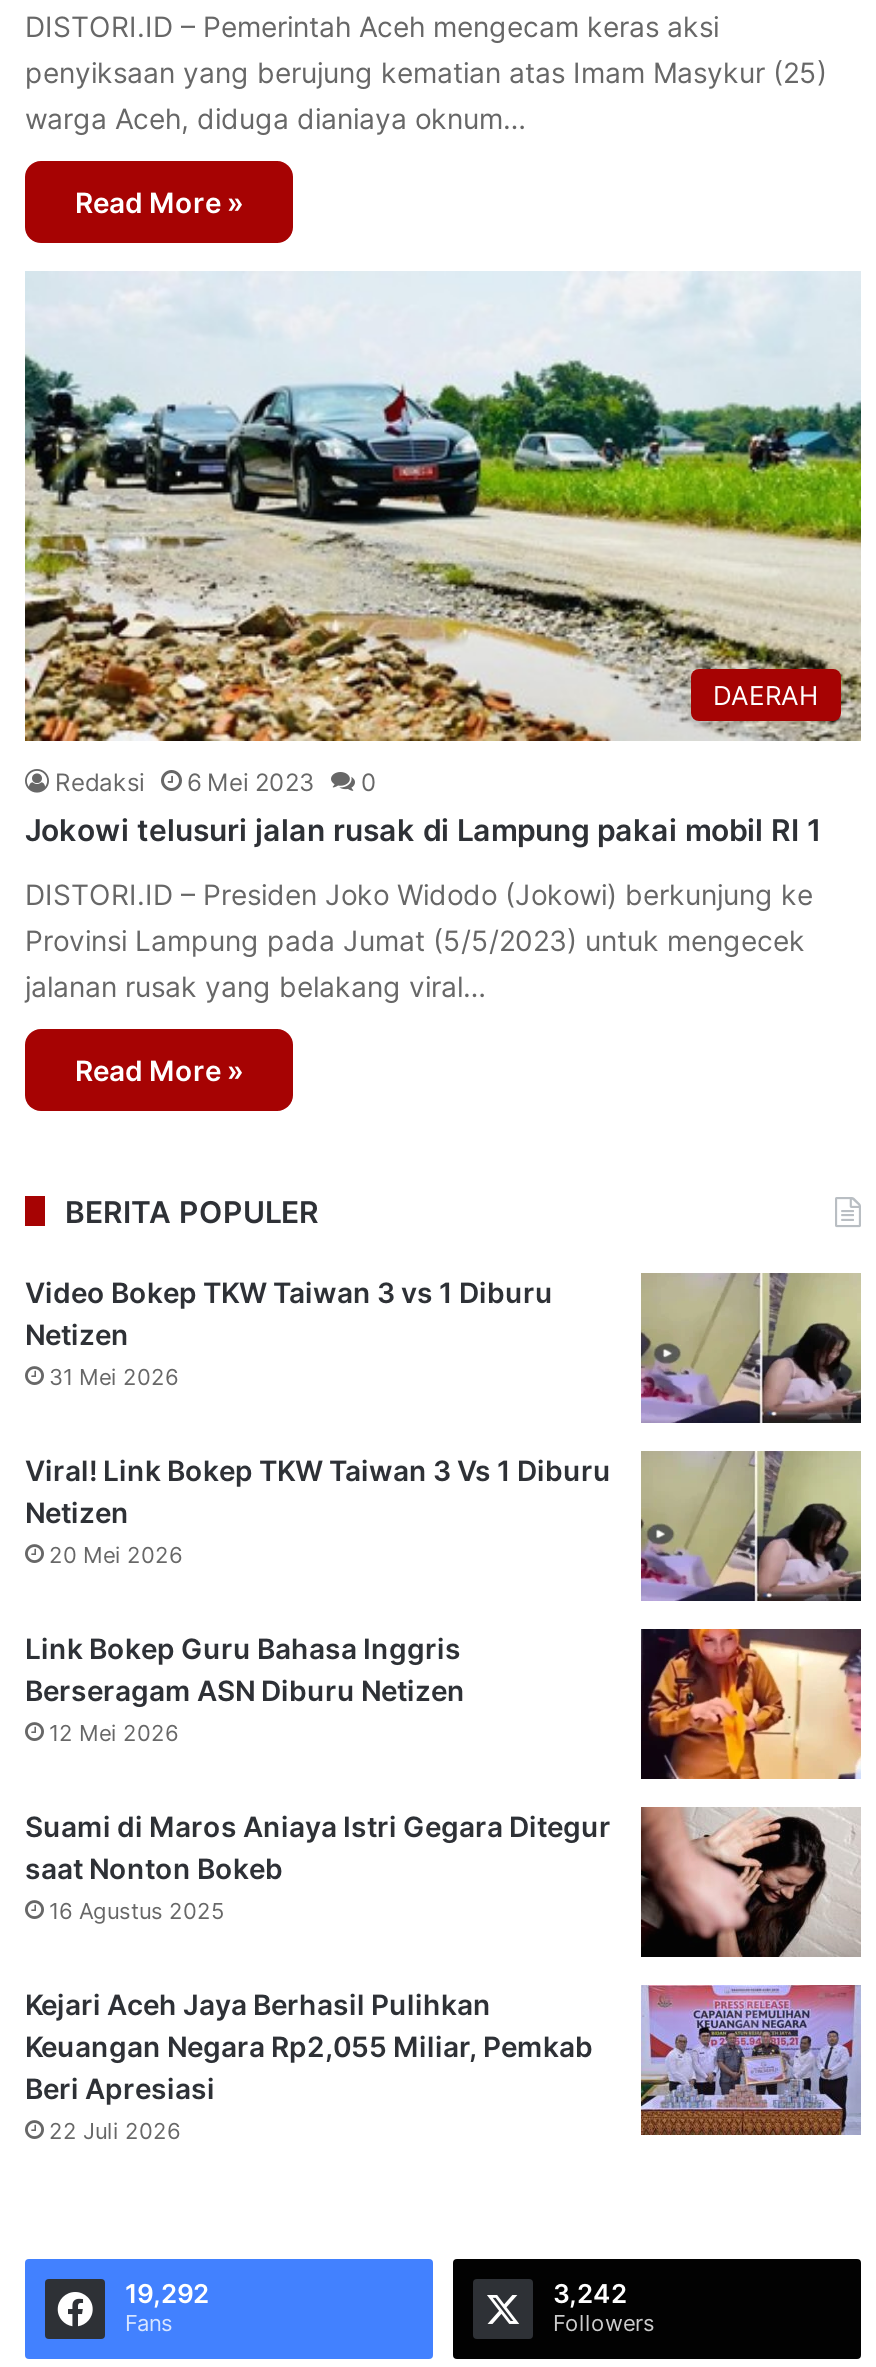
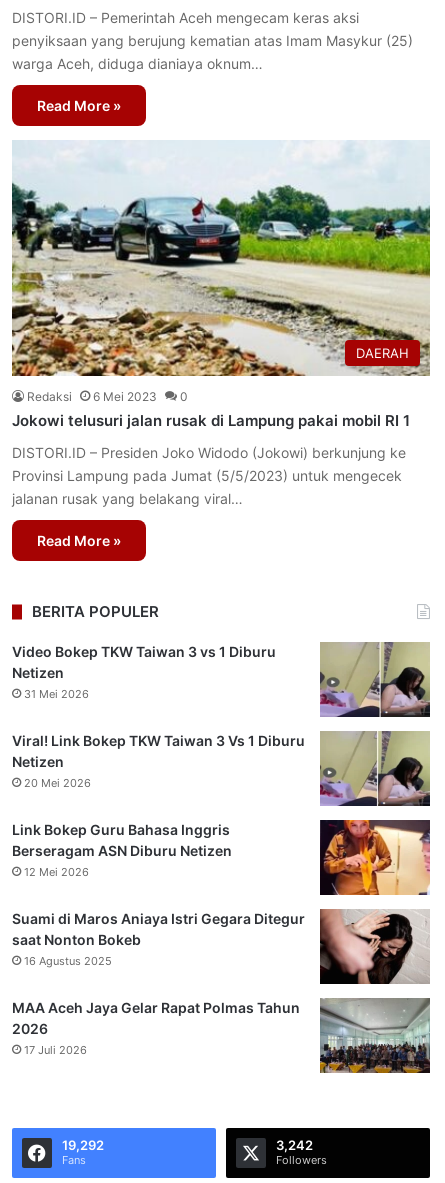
[25,1984,859,2145] [image] | Kejari Aceh Jaya Berhasil Pulihkan | Keuangan Negara Rp2,055 Miliar, Pemkab | Beri Apresiasi | 22 Juli 2026 -> [12,997,430,1074] [image] | MAA Aceh Jaya Gelar Rapat Polmas Tahun | 2026 | 17 Juli 2026

